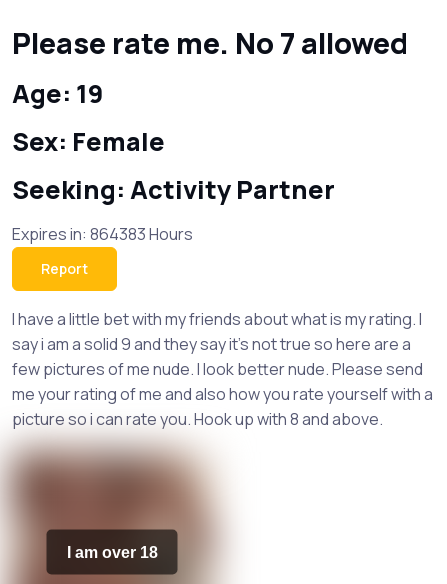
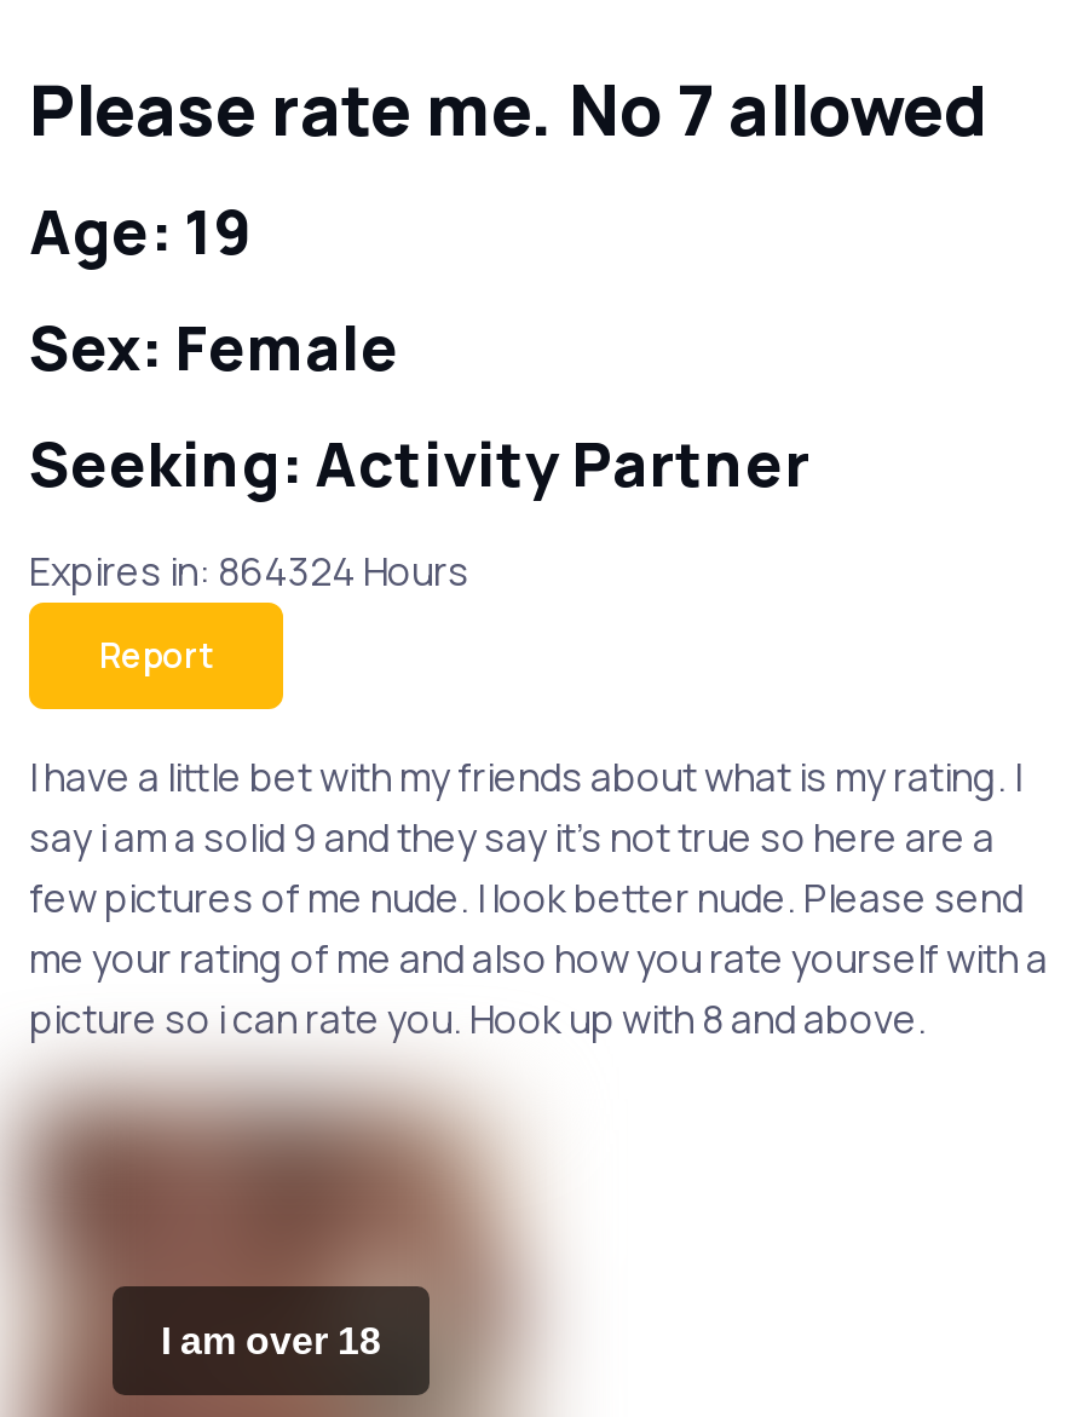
[12,223,193,245] Expires in: 864383 Hours -> [29,545,469,598] Expires in: 864324 Hours

